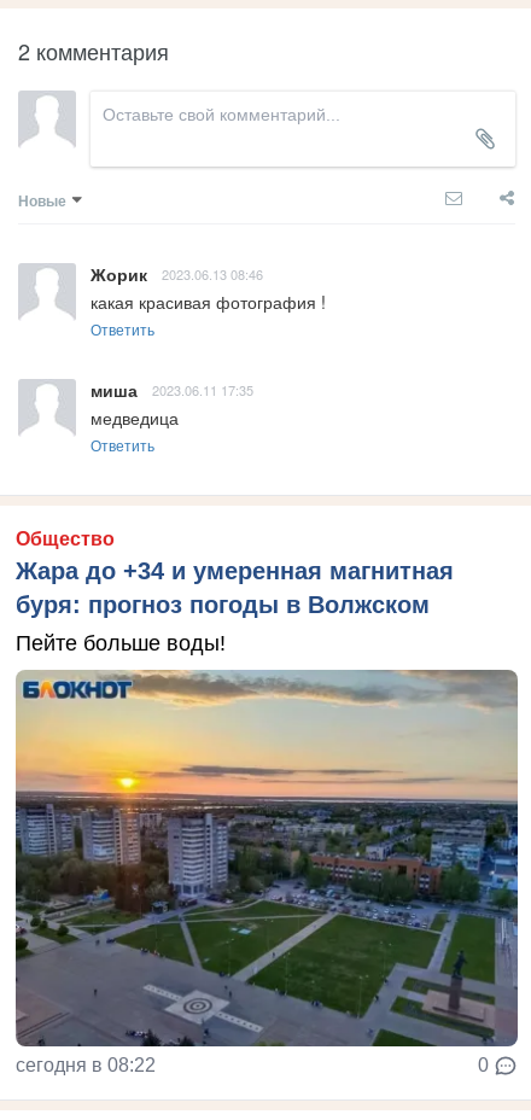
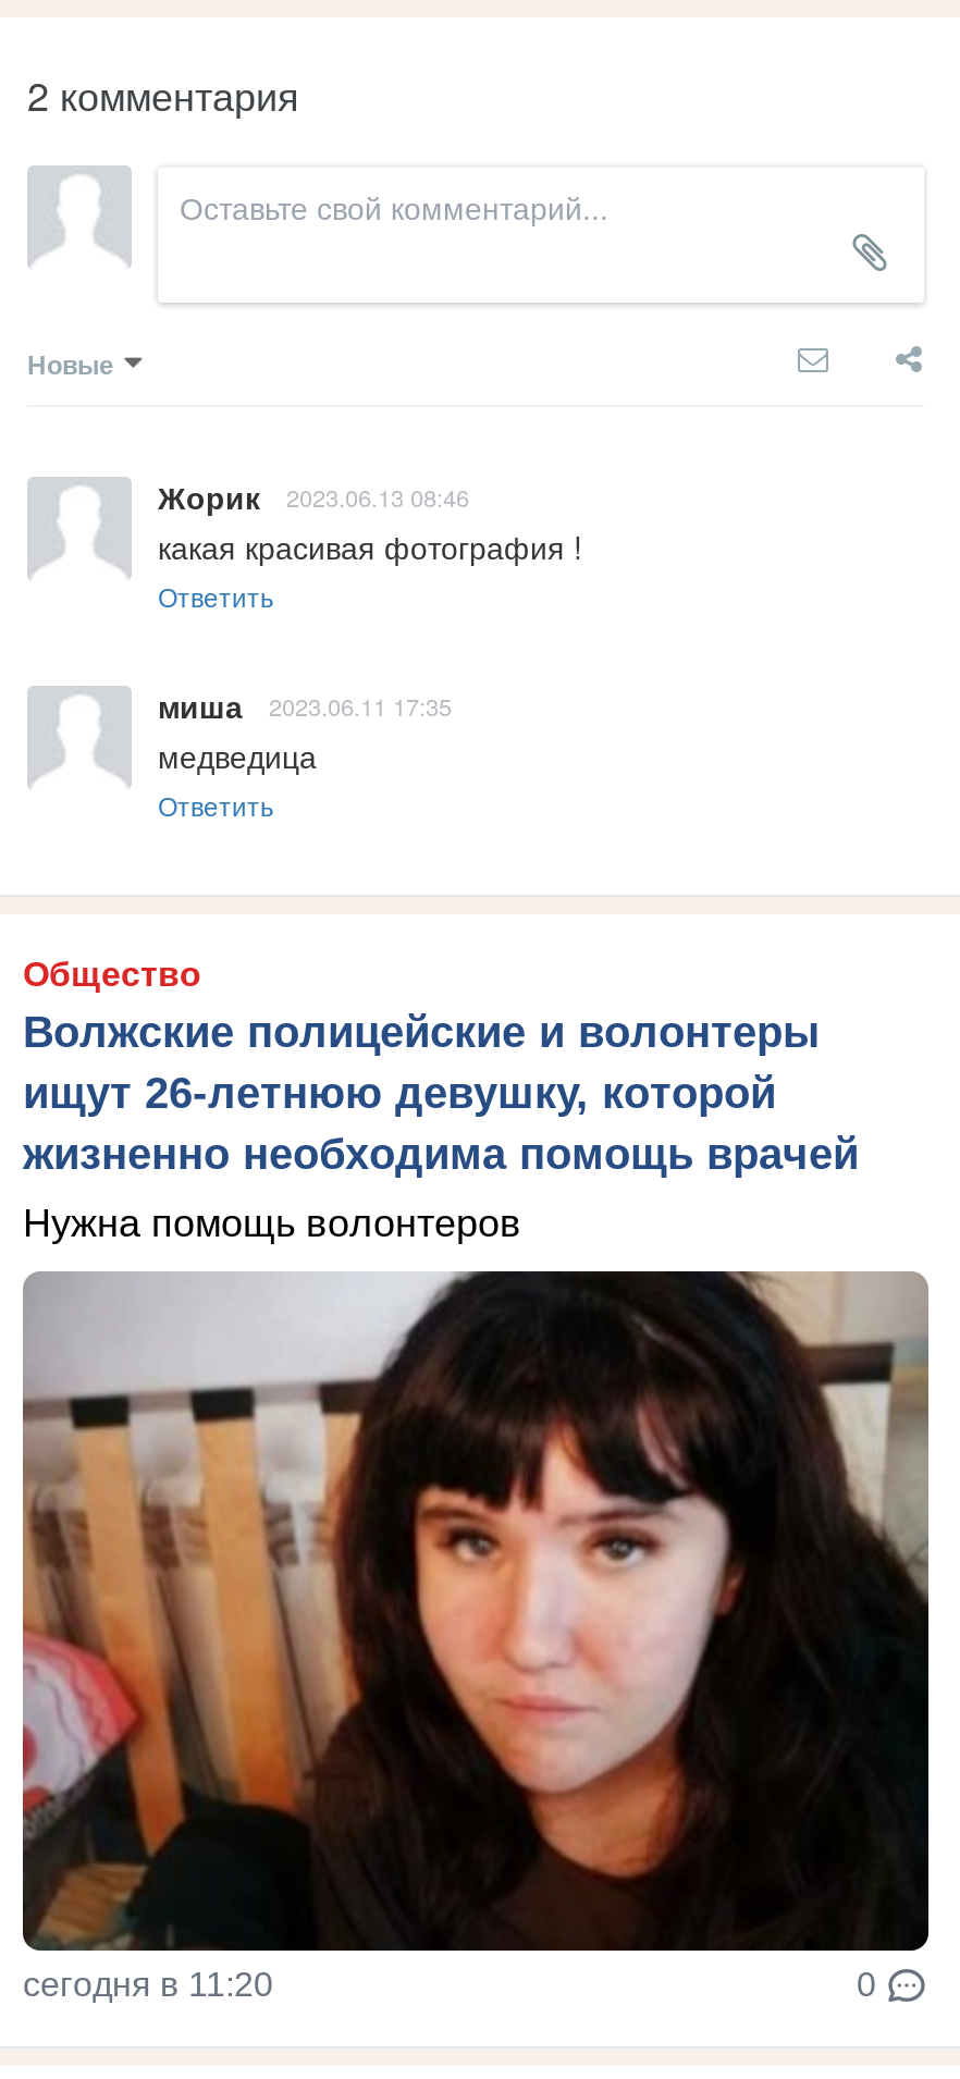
[16,558,454,619] Жара до +34 и умеренная магнитная | буря: прогноз погоды в Волжском -> [23,1009,859,1179] Волжские полицейские и волонтеры | ищут 26-летнюю девушку, которой | жизненно необходима помощь врачей
[16,632,226,656] Пейте больше воды! -> [23,1203,521,1246] Нужна помощь волонтеров
[14,670,519,1076] [image] | сегодня в 08:22 -> [21,1271,931,2004] [image] | сегодня в 11:20

